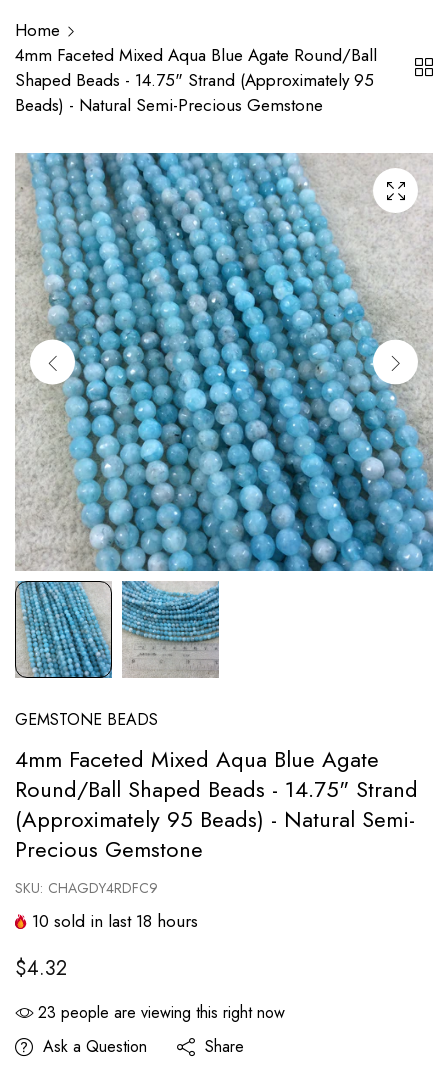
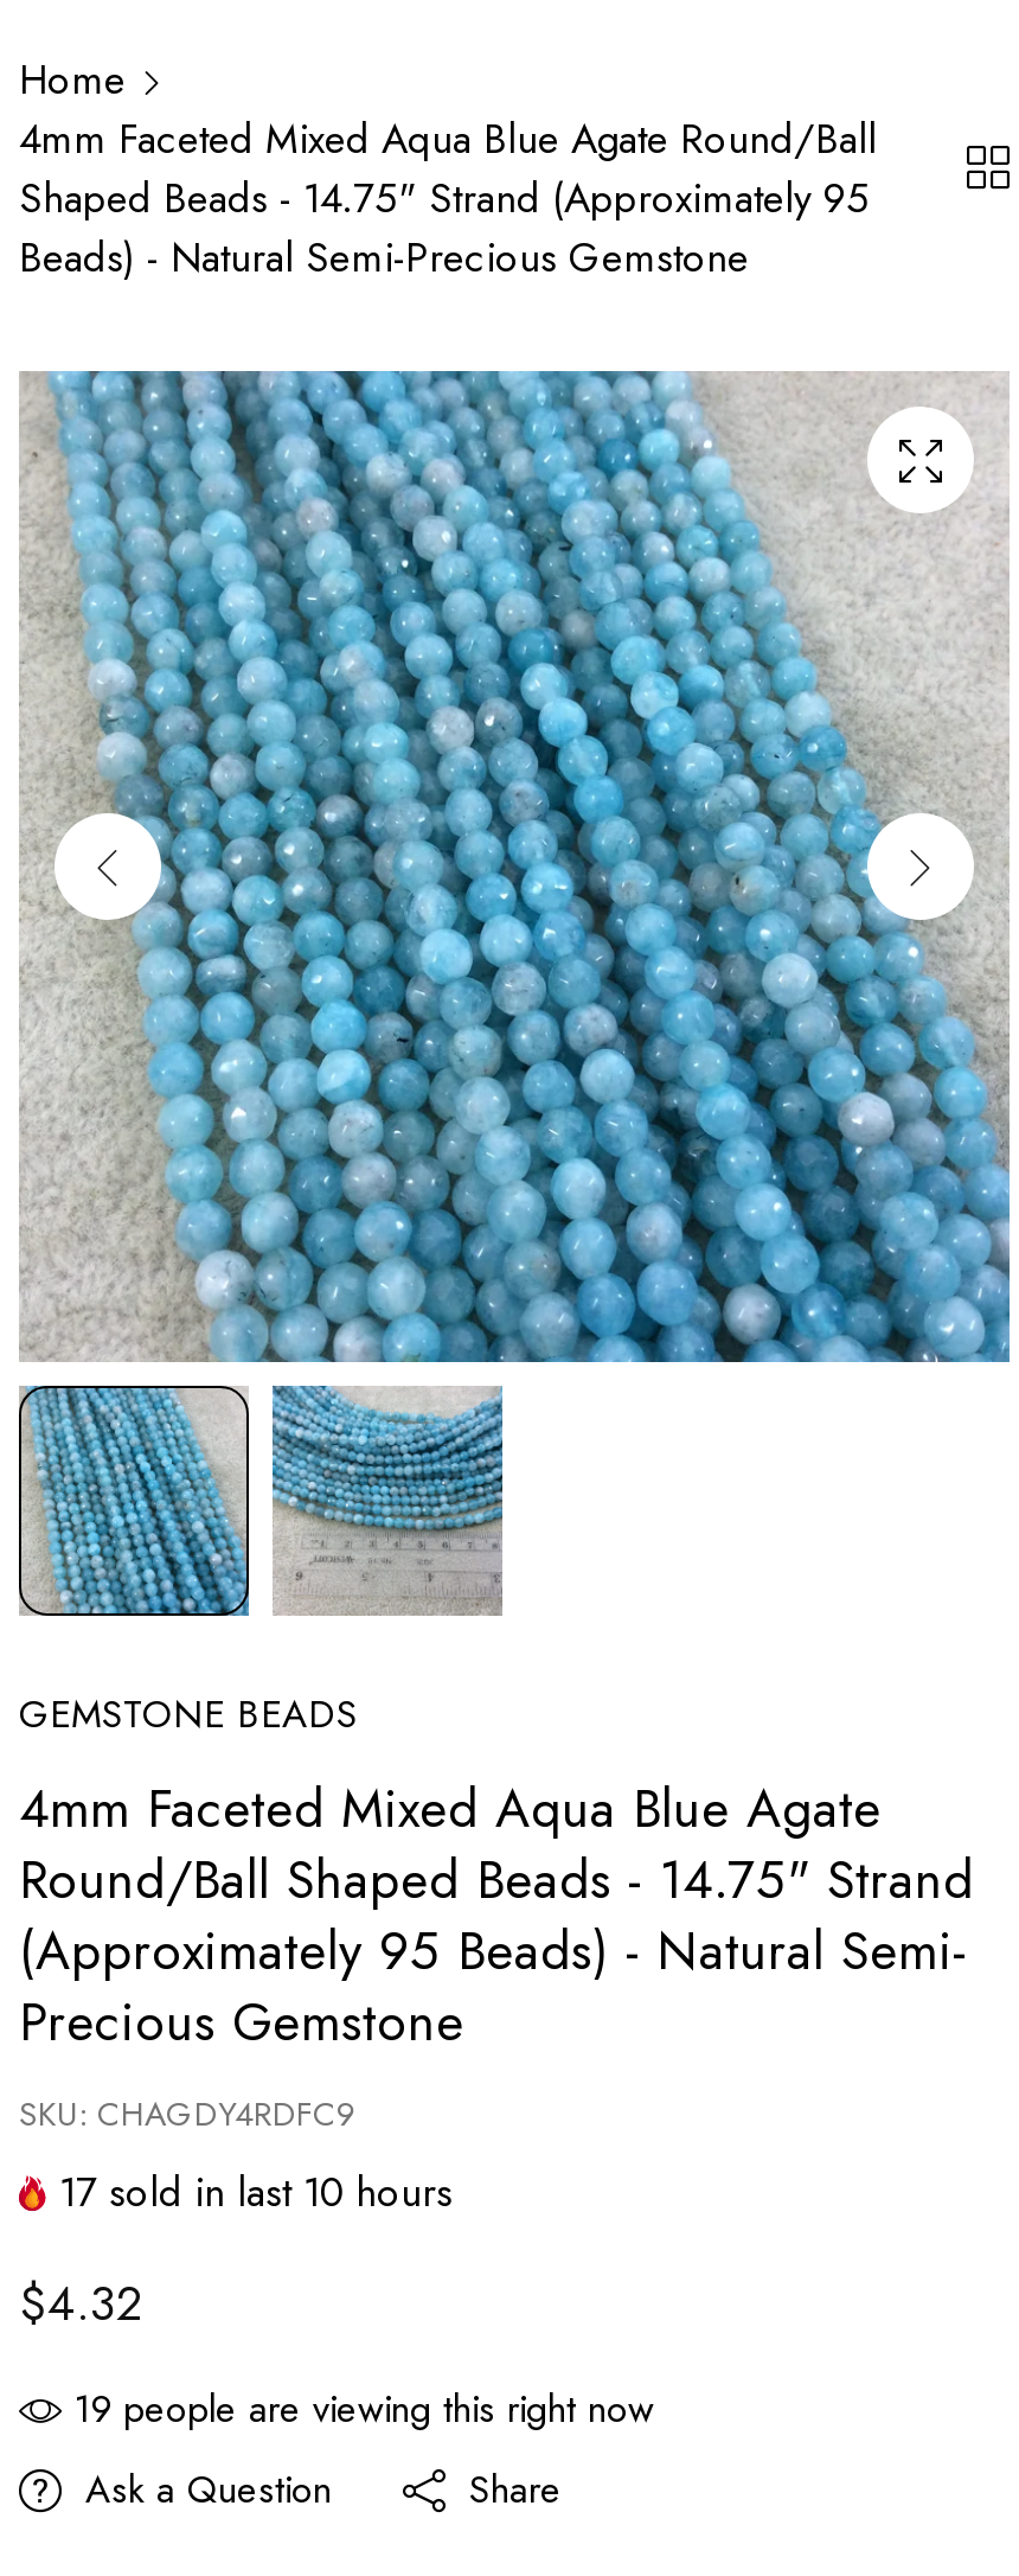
[32,909,198,933] 10 sold in last 18 hours -> [59,2163,453,2220] 17 sold in last 10 hours
[38,1001,285,1024] 23 people are viewing this right now -> [73,2382,654,2436] 19 people are viewing this right now

